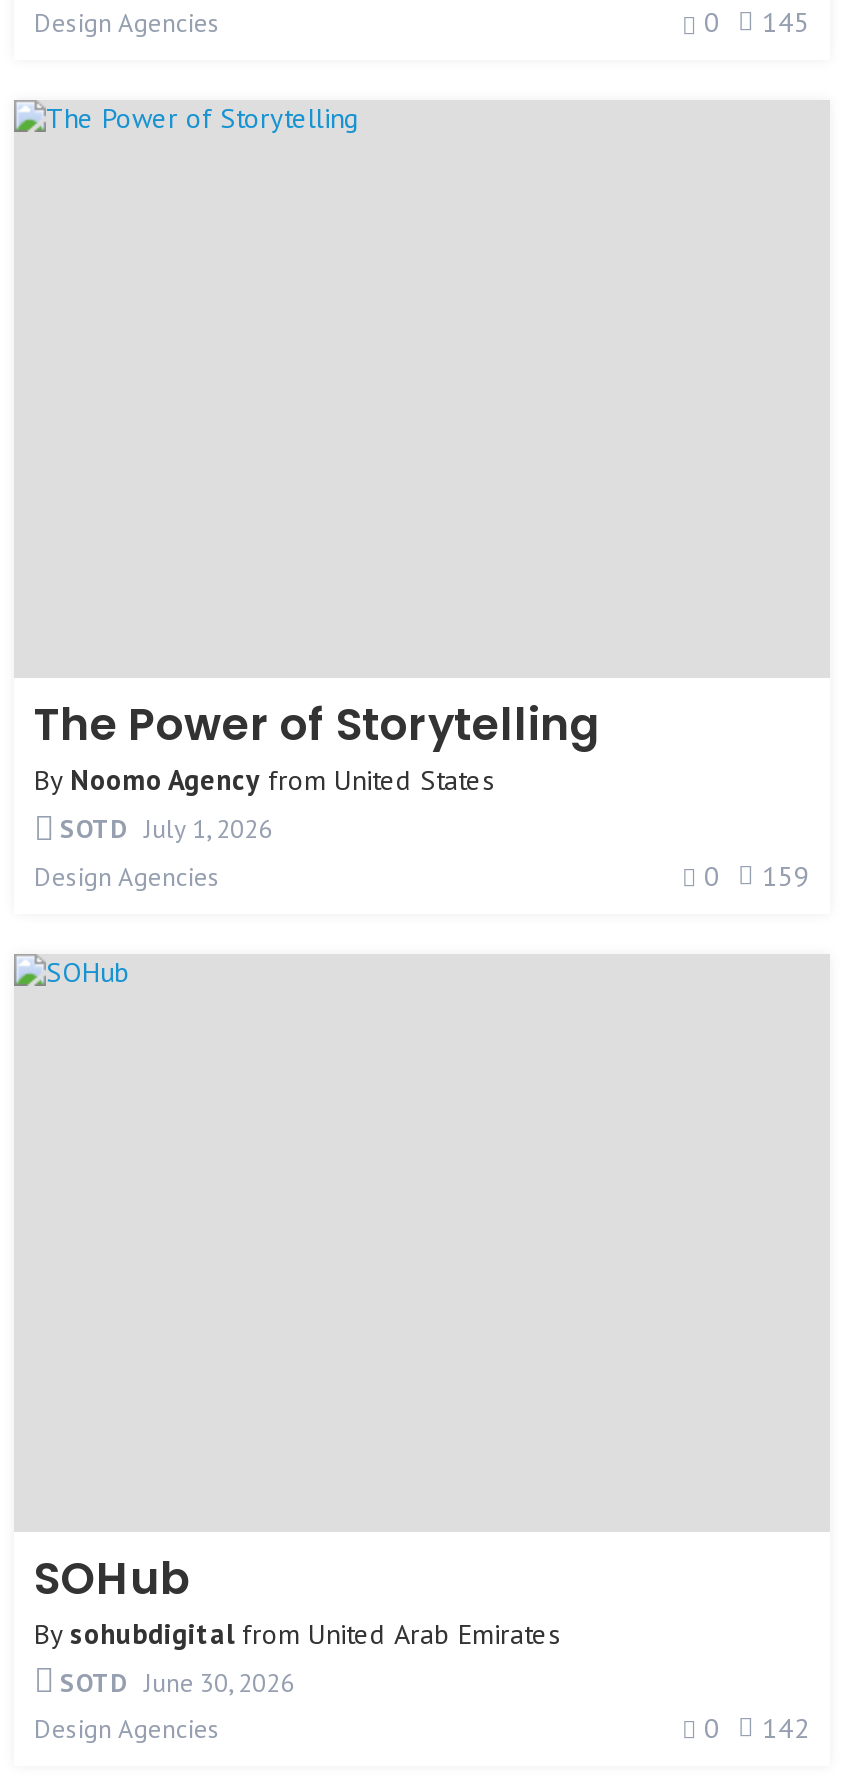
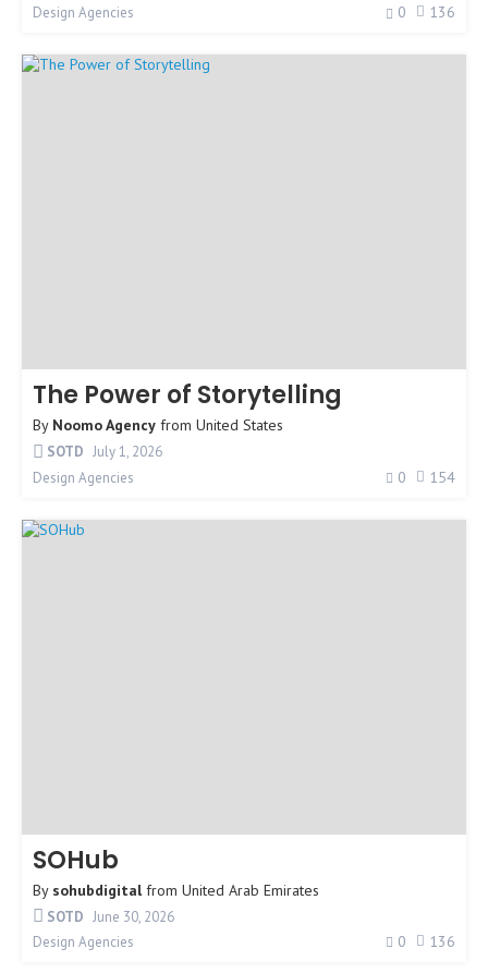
[704,4,810,40] 0 145 -> [398,2,455,22] 0 136
[704,857,810,893] 0 159 -> [398,467,455,487] 0 154
[704,1710,810,1746] 0 142 -> [398,931,455,951] 0 136

